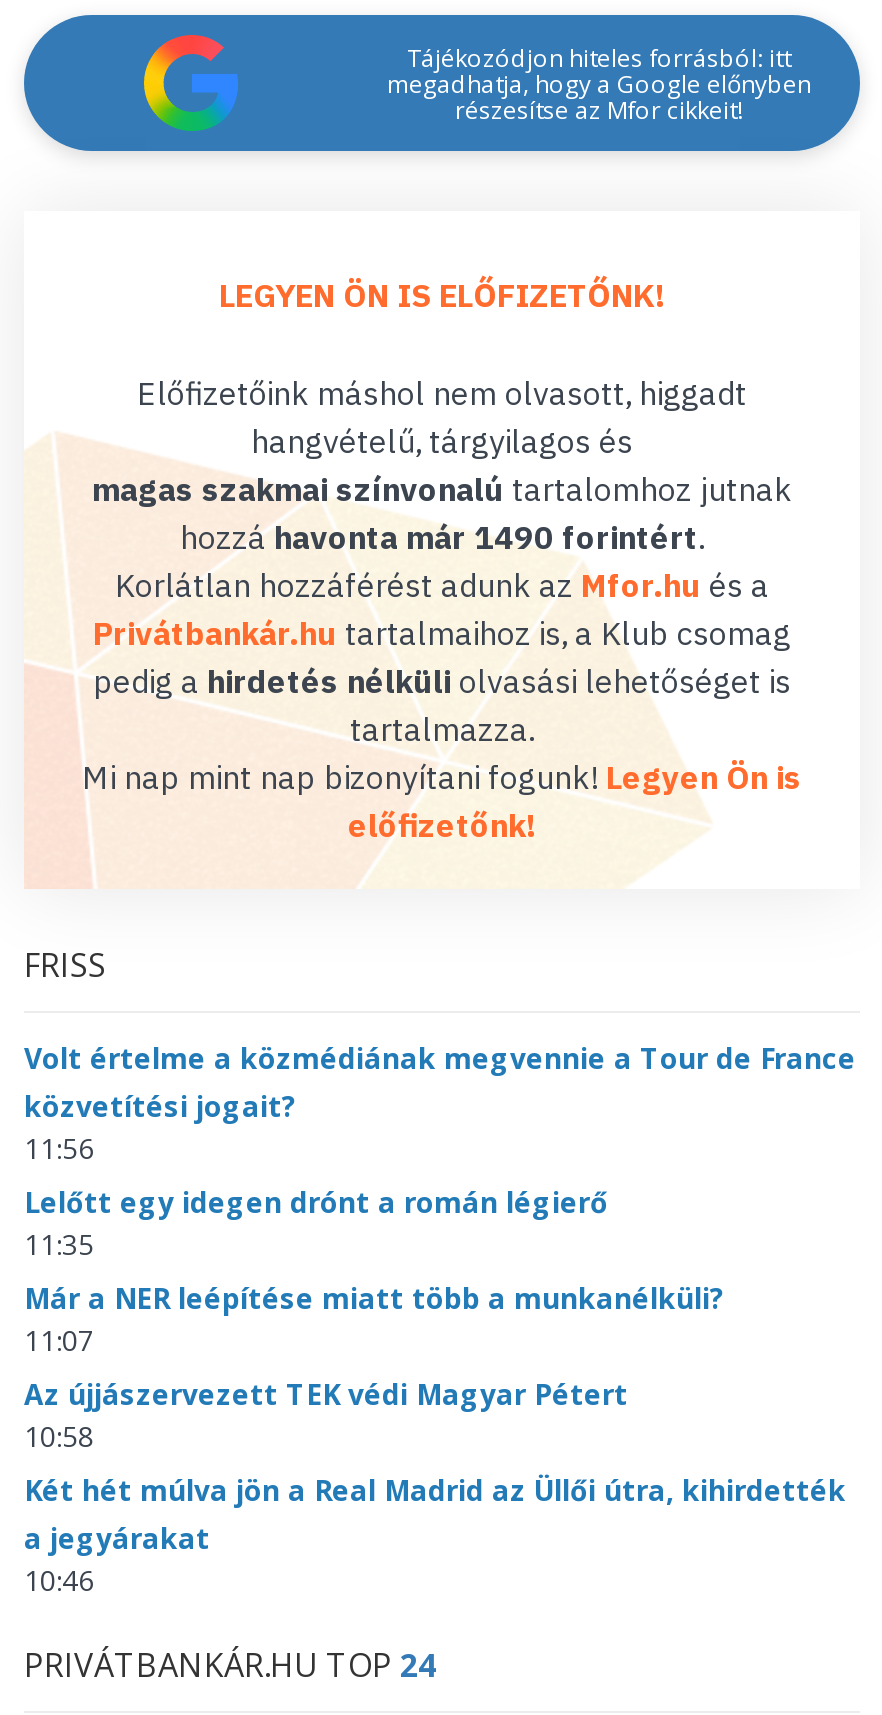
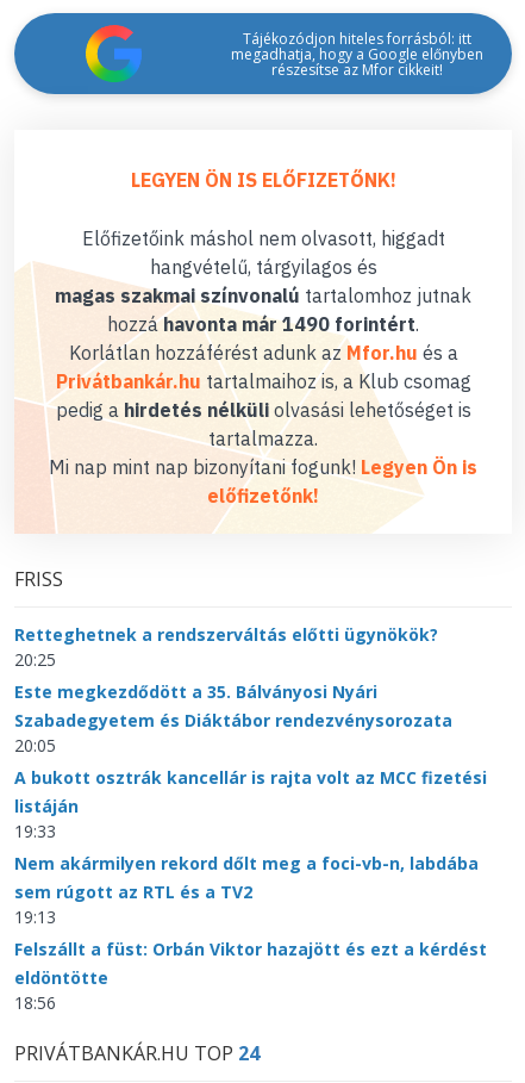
[24,1039,856,1599] Volt értelme a közmédiának megvennie a Tour de France | közvetítési jogait? | 11:56 | Lelőtt egy idegen drónt a román légierő | 11:35 | Már a NER leépítése miatt több a munkanélküli? | 11:07 | Az újjászervezett TEK védi Magyar Pétert | 10:58 | Két hét múlva jön a Real Madrid az Üllői útra, kihirdették | a jegyárakat | 10:46 -> [14,623,487,1014] Retteghetnek a rendszerváltás előtti ügynökök? | 20:25 | Este megkezdődött a 35. Bálványosi Nyári | Szabadegyetem és Diáktábor rendezvénysorozata | 20:05 | A bukott osztrák kancellár is rajta volt az MCC fizetési | listáján | 19:33 | Nem akármilyen rekord dőlt meg a foci-vb-n, labdába | sem rúgott az RTL és a TV2 | 19:13 | Felszállt a füst: Orbán Viktor hazajött és ezt a kérdést | eldöntötte | 18:56

